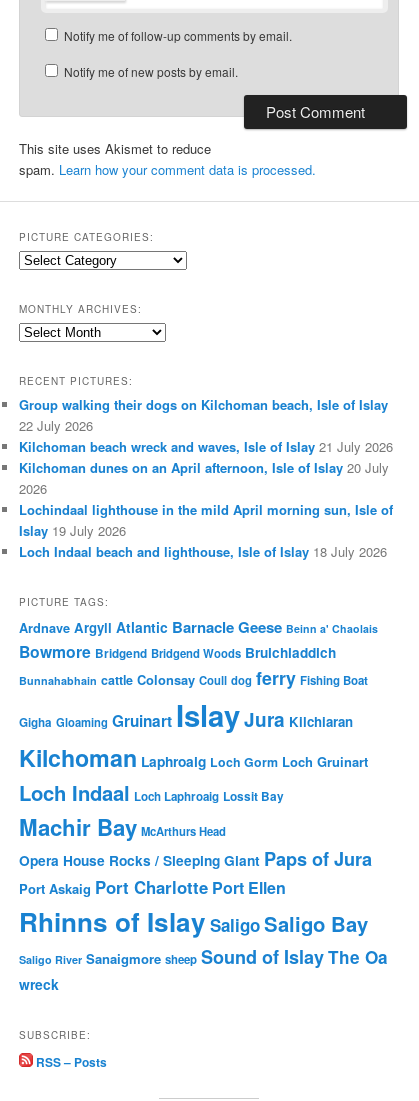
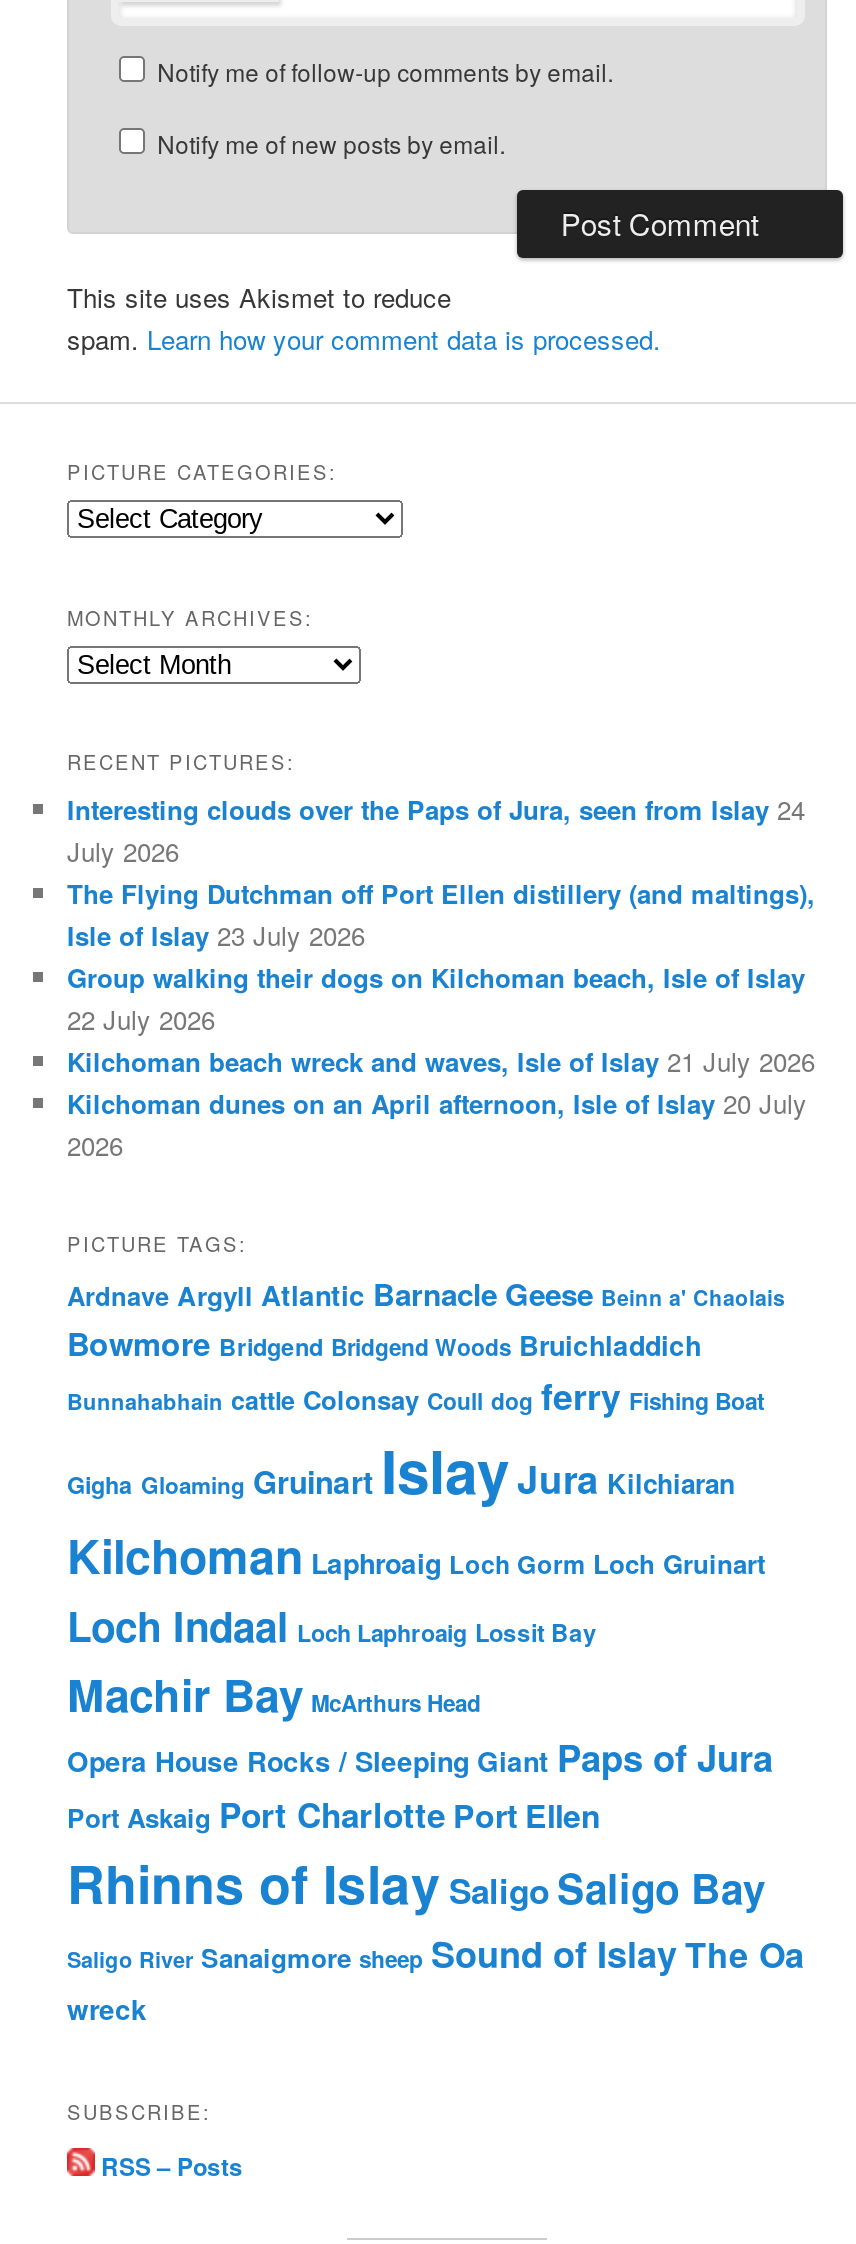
none -> [67,790,815,954] Interesting clouds over the Paps of Jura, seen from Islay 24 | July 2026 | The Flying Dutchman off Port Ellen distillery (and maltings), | Isle of Islay 23 July 2026
moved [19,395,393,498] -> [67,958,815,1164]: Group walking their dogs on Kilchoman beach, Isle of Islay | 22 July 2026 | Kilchoman beach wreck and waves, Isle of Islay 21 July 2026 | Kilchoman dunes on an April afternoon, Isle of Islay 20 July | 2026
[19,500,393,561] Lochindaal lighthouse in the mild April morning sun, Isle of | Islay 19 July 2026 | Loch Indaal beach and lighthouse, Isle of Islay 18 July 2026 -> none

